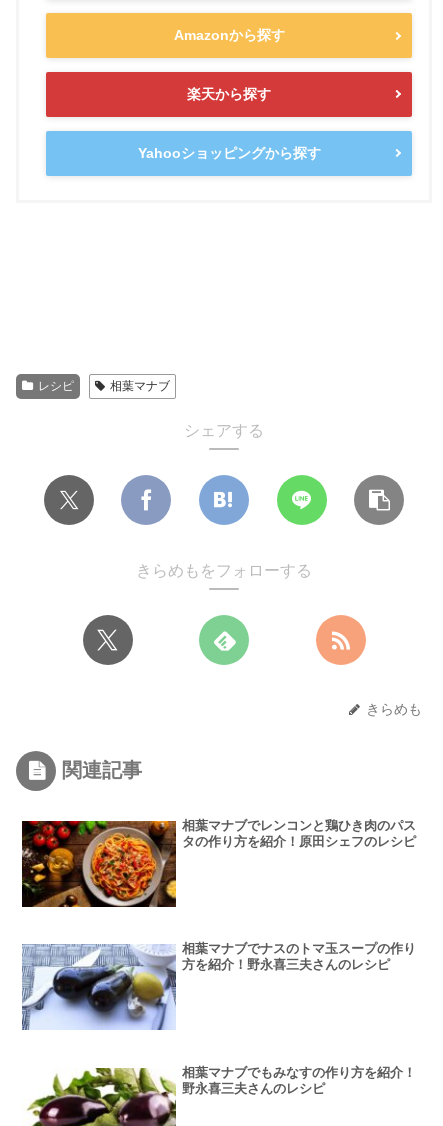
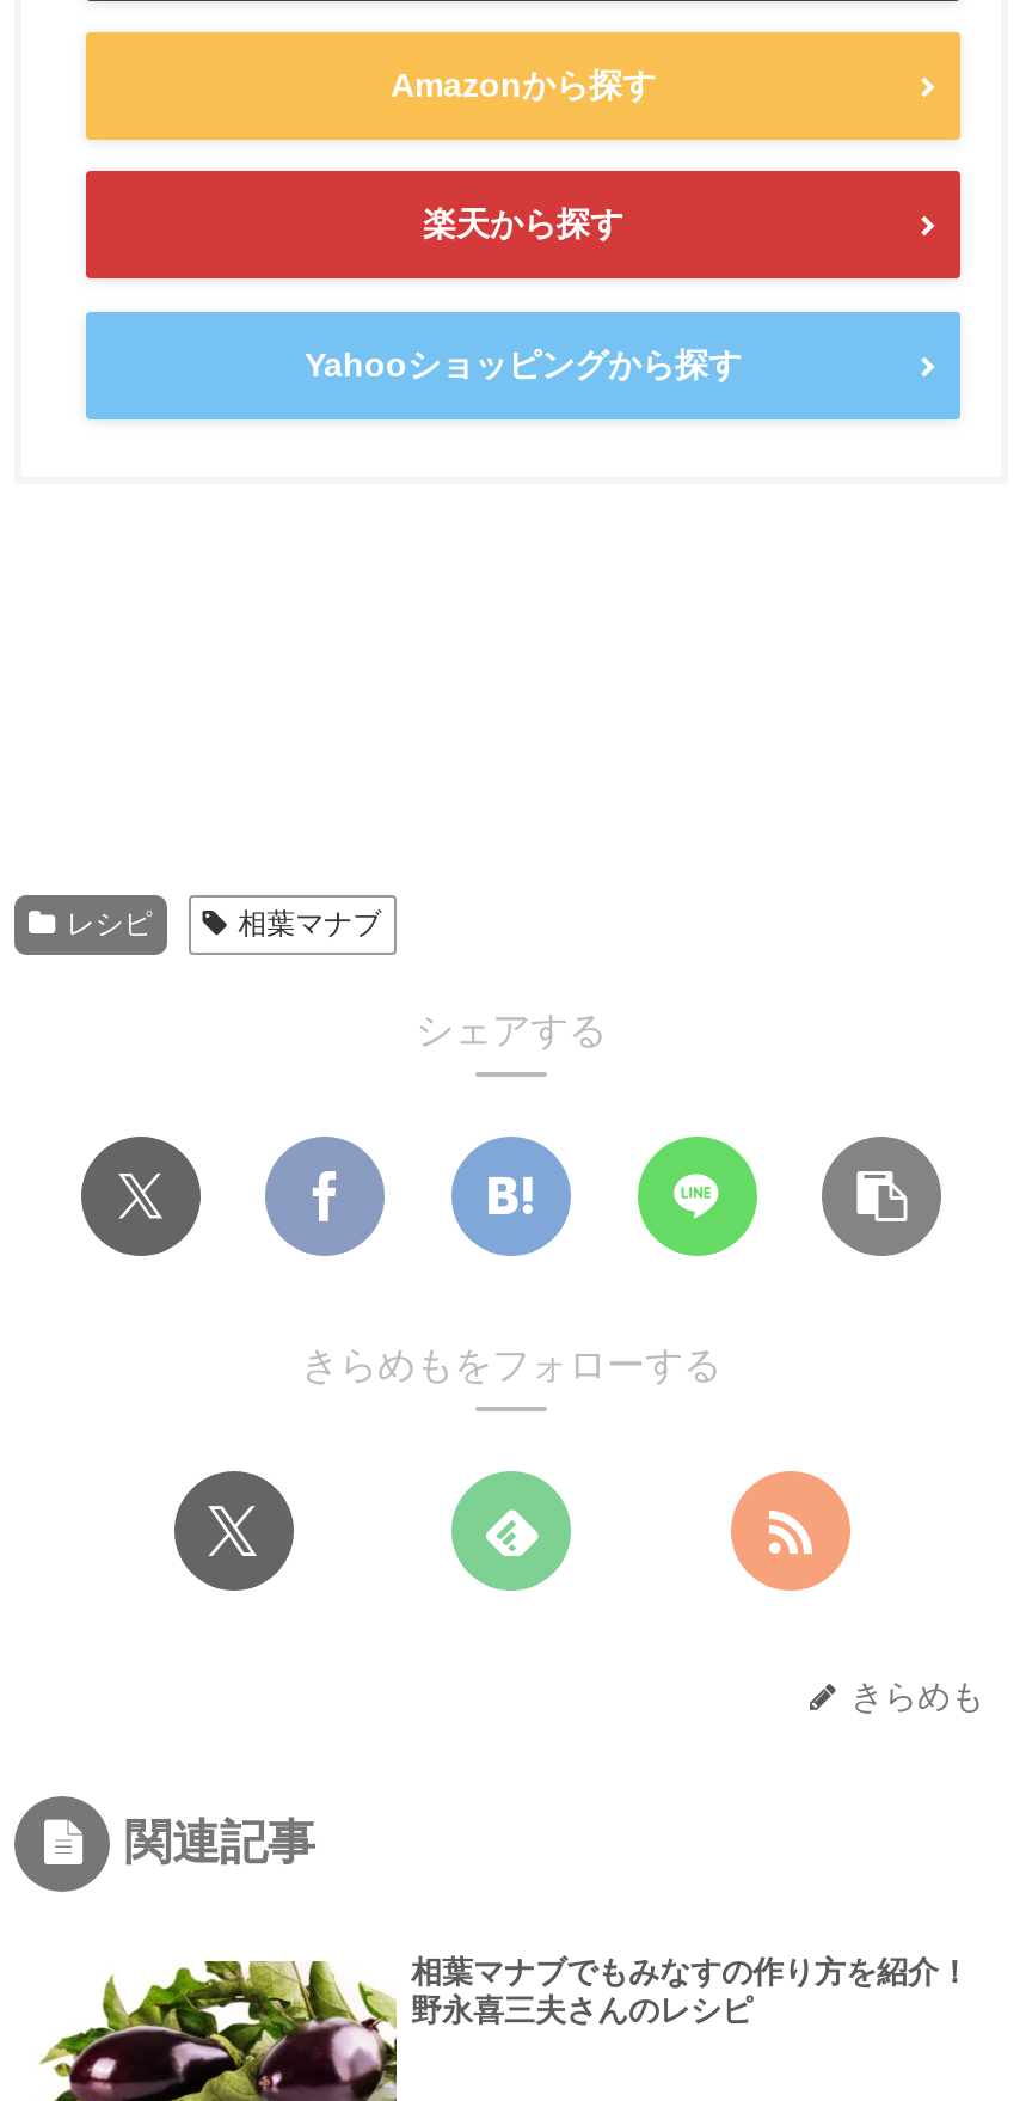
[21,817,416,912] [image] | 相葉マナブでレンコンと鶏ひき肉のパス | タの作り方を紹介！原田シェフのレシピ -> none
[21,941,416,1038] [image] | 相葉マナブでナスのトマ玉スープの作り | 方を紹介！野永喜三夫さんのレシピ -> none

